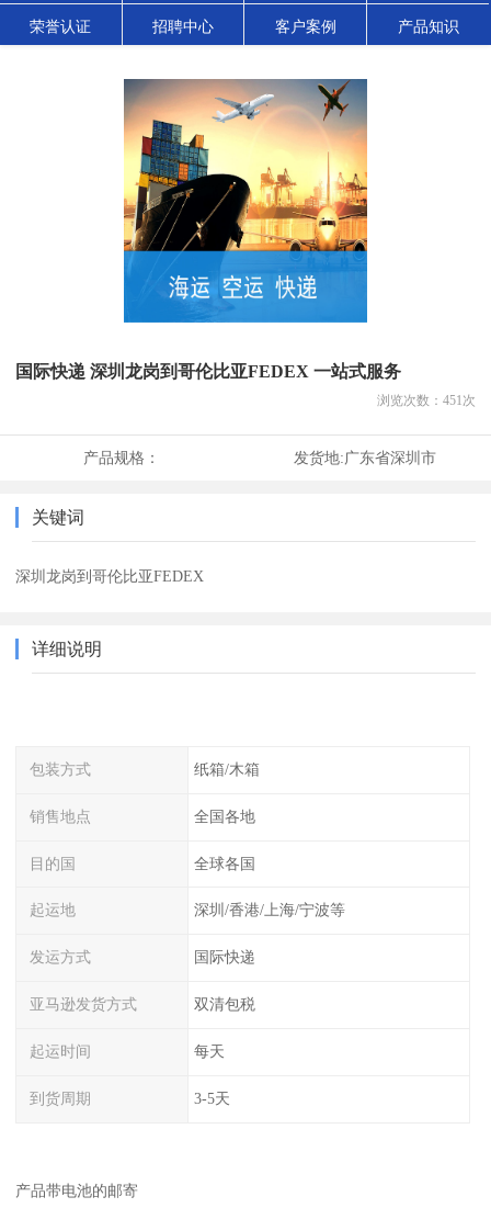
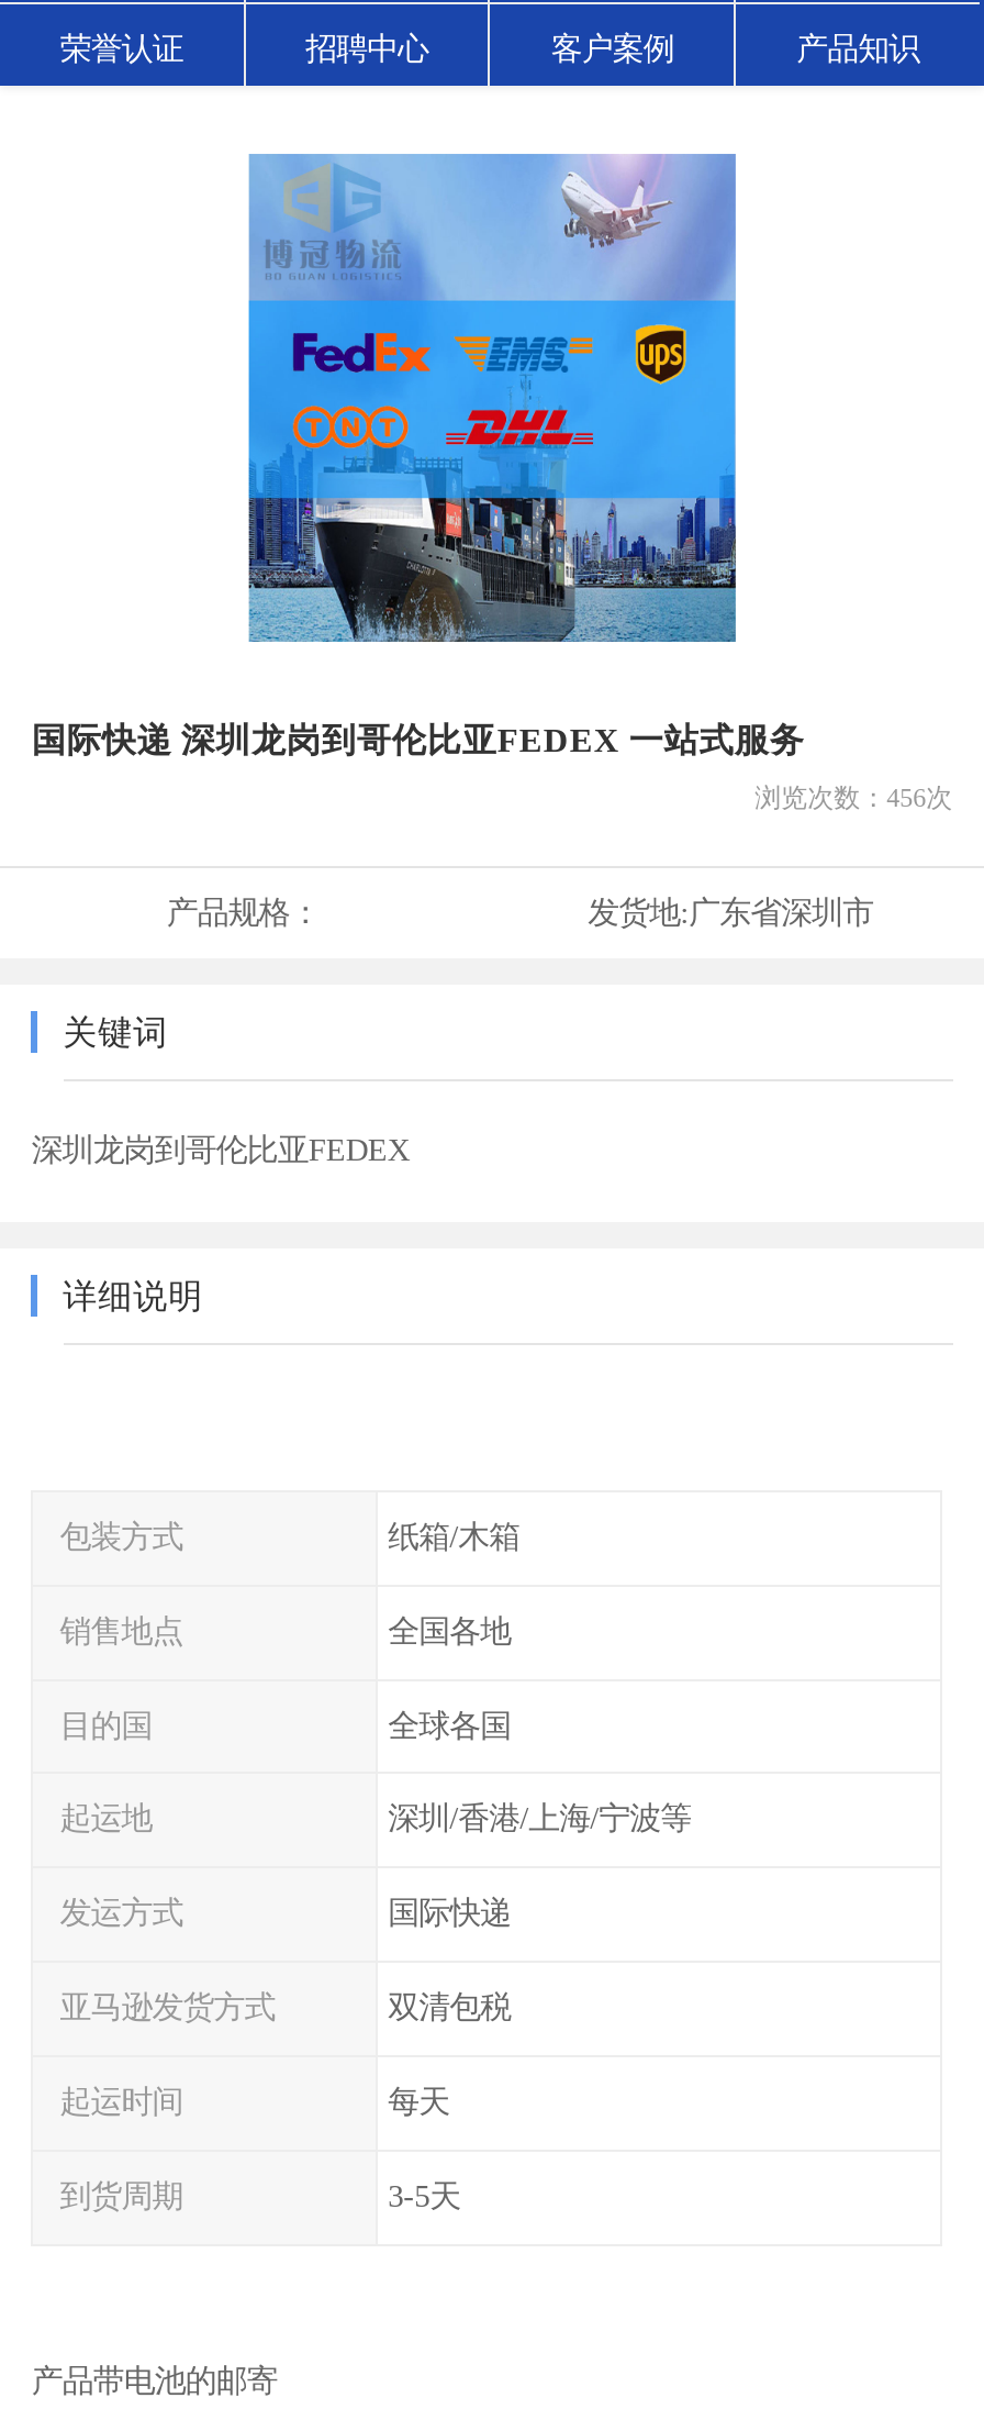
[123,78,368,324] [image] -> [246,152,738,644] [image]
[377,393,475,408] 浏览次数：451次 -> [755,783,953,813] 浏览次数：456次

